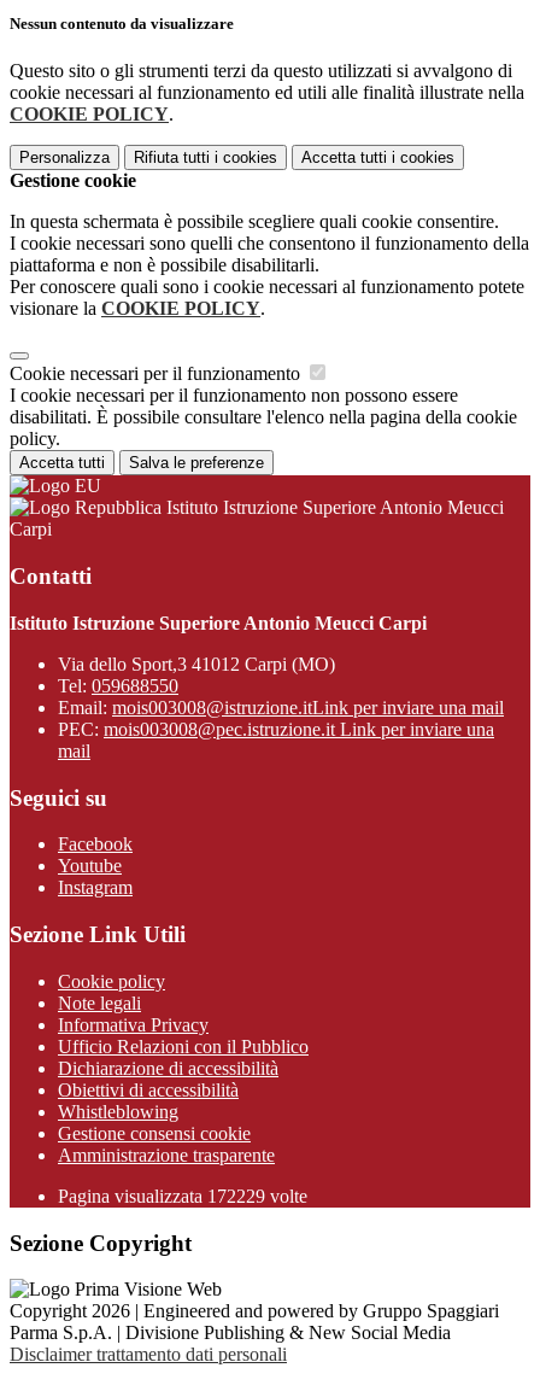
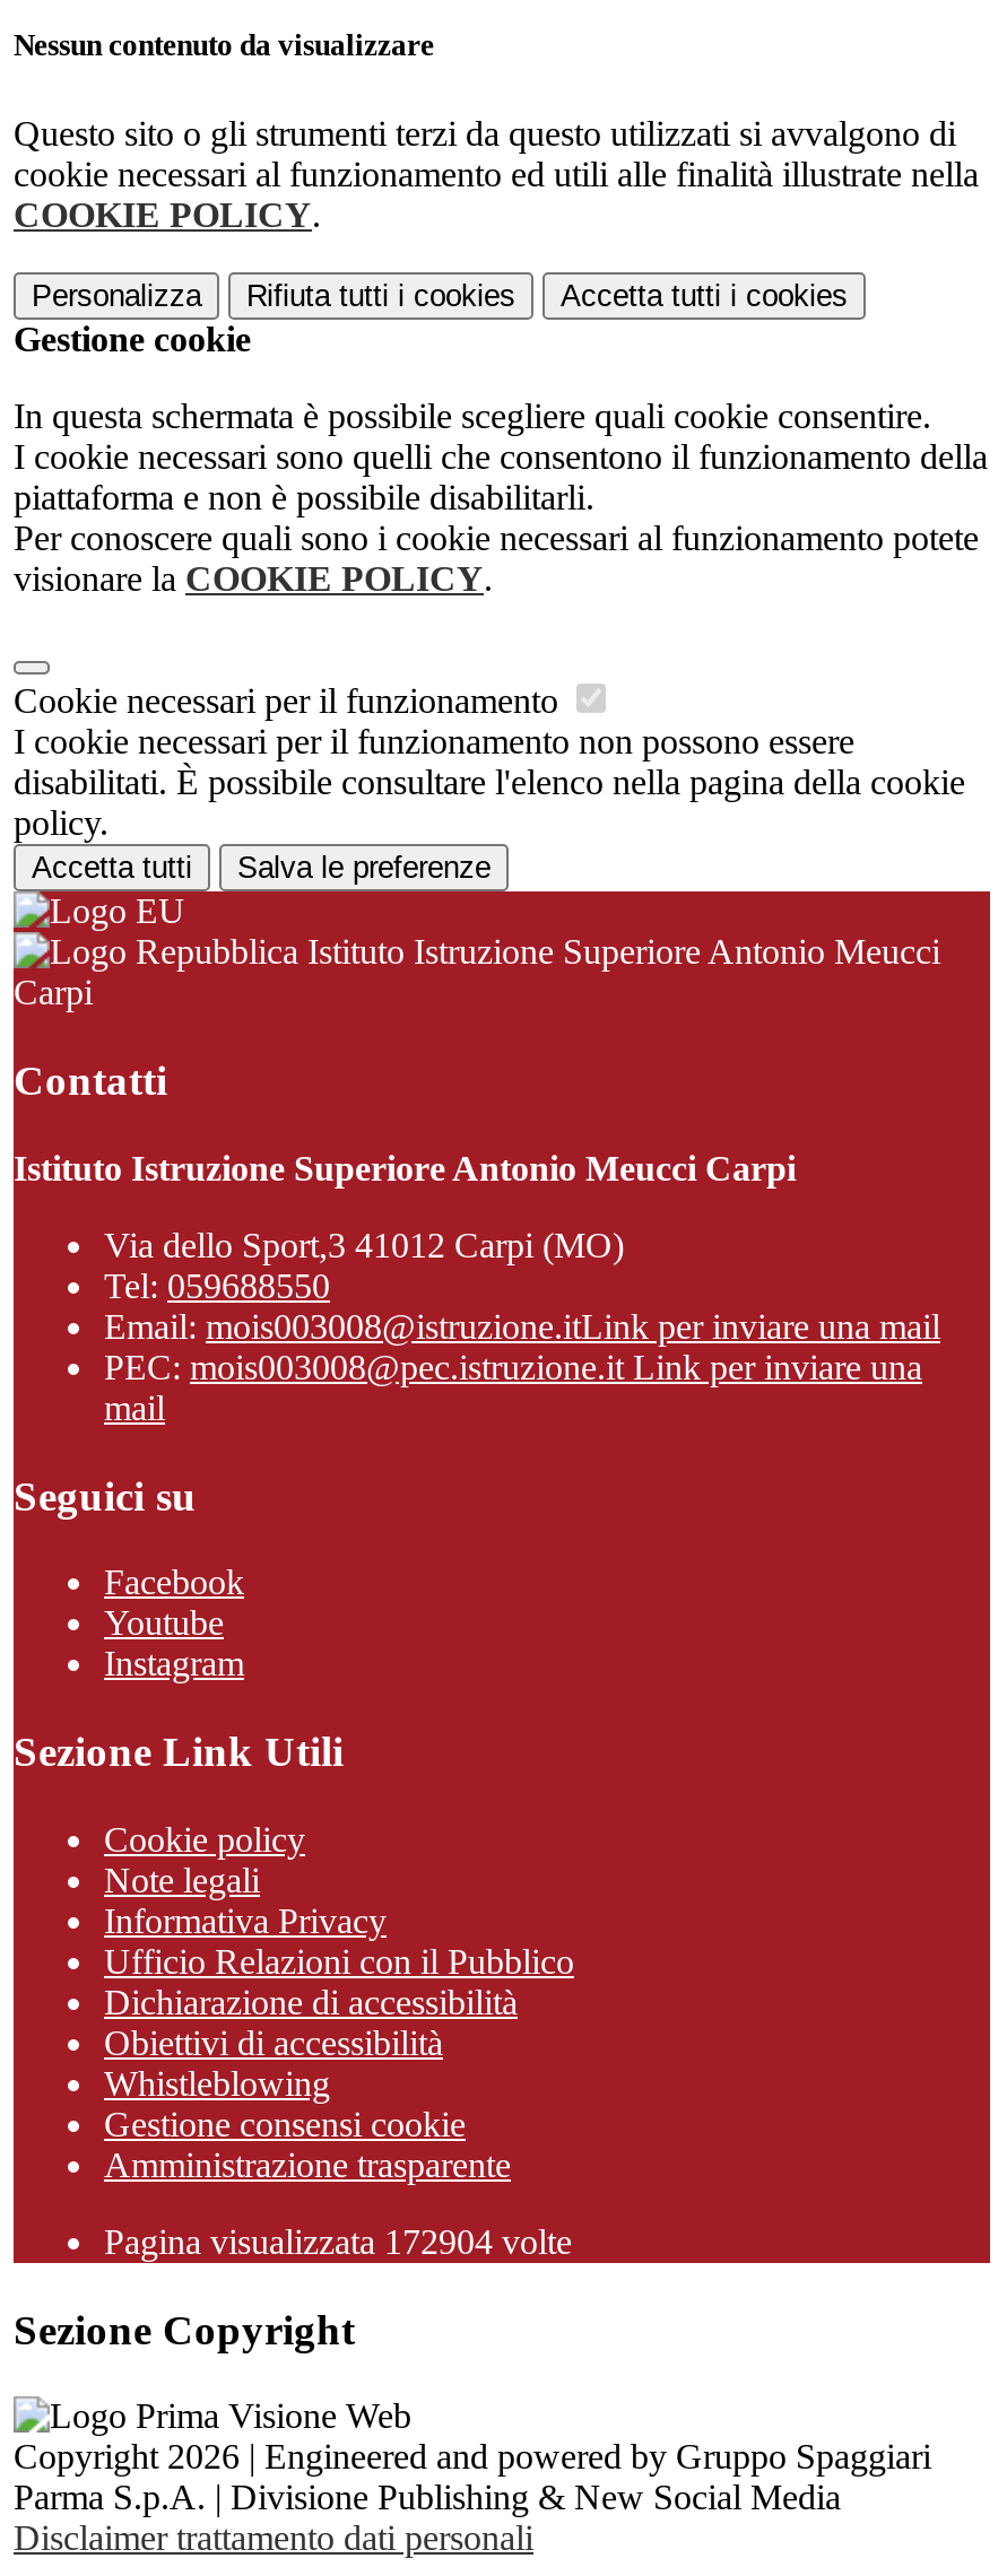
[58,1186,307,1206] Pagina visualizzata 172229 volte -> [104,2222,572,2260] Pagina visualizzata 172904 volte

